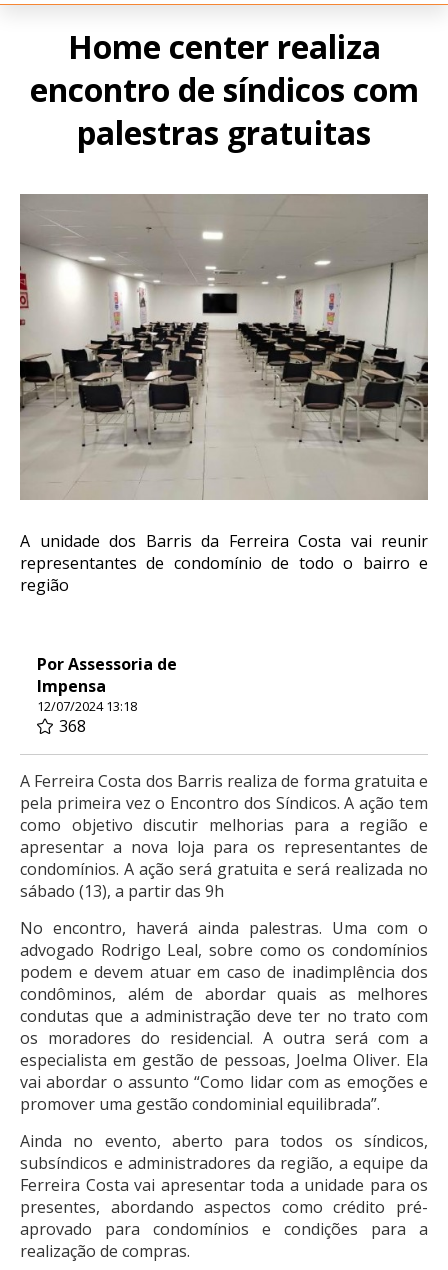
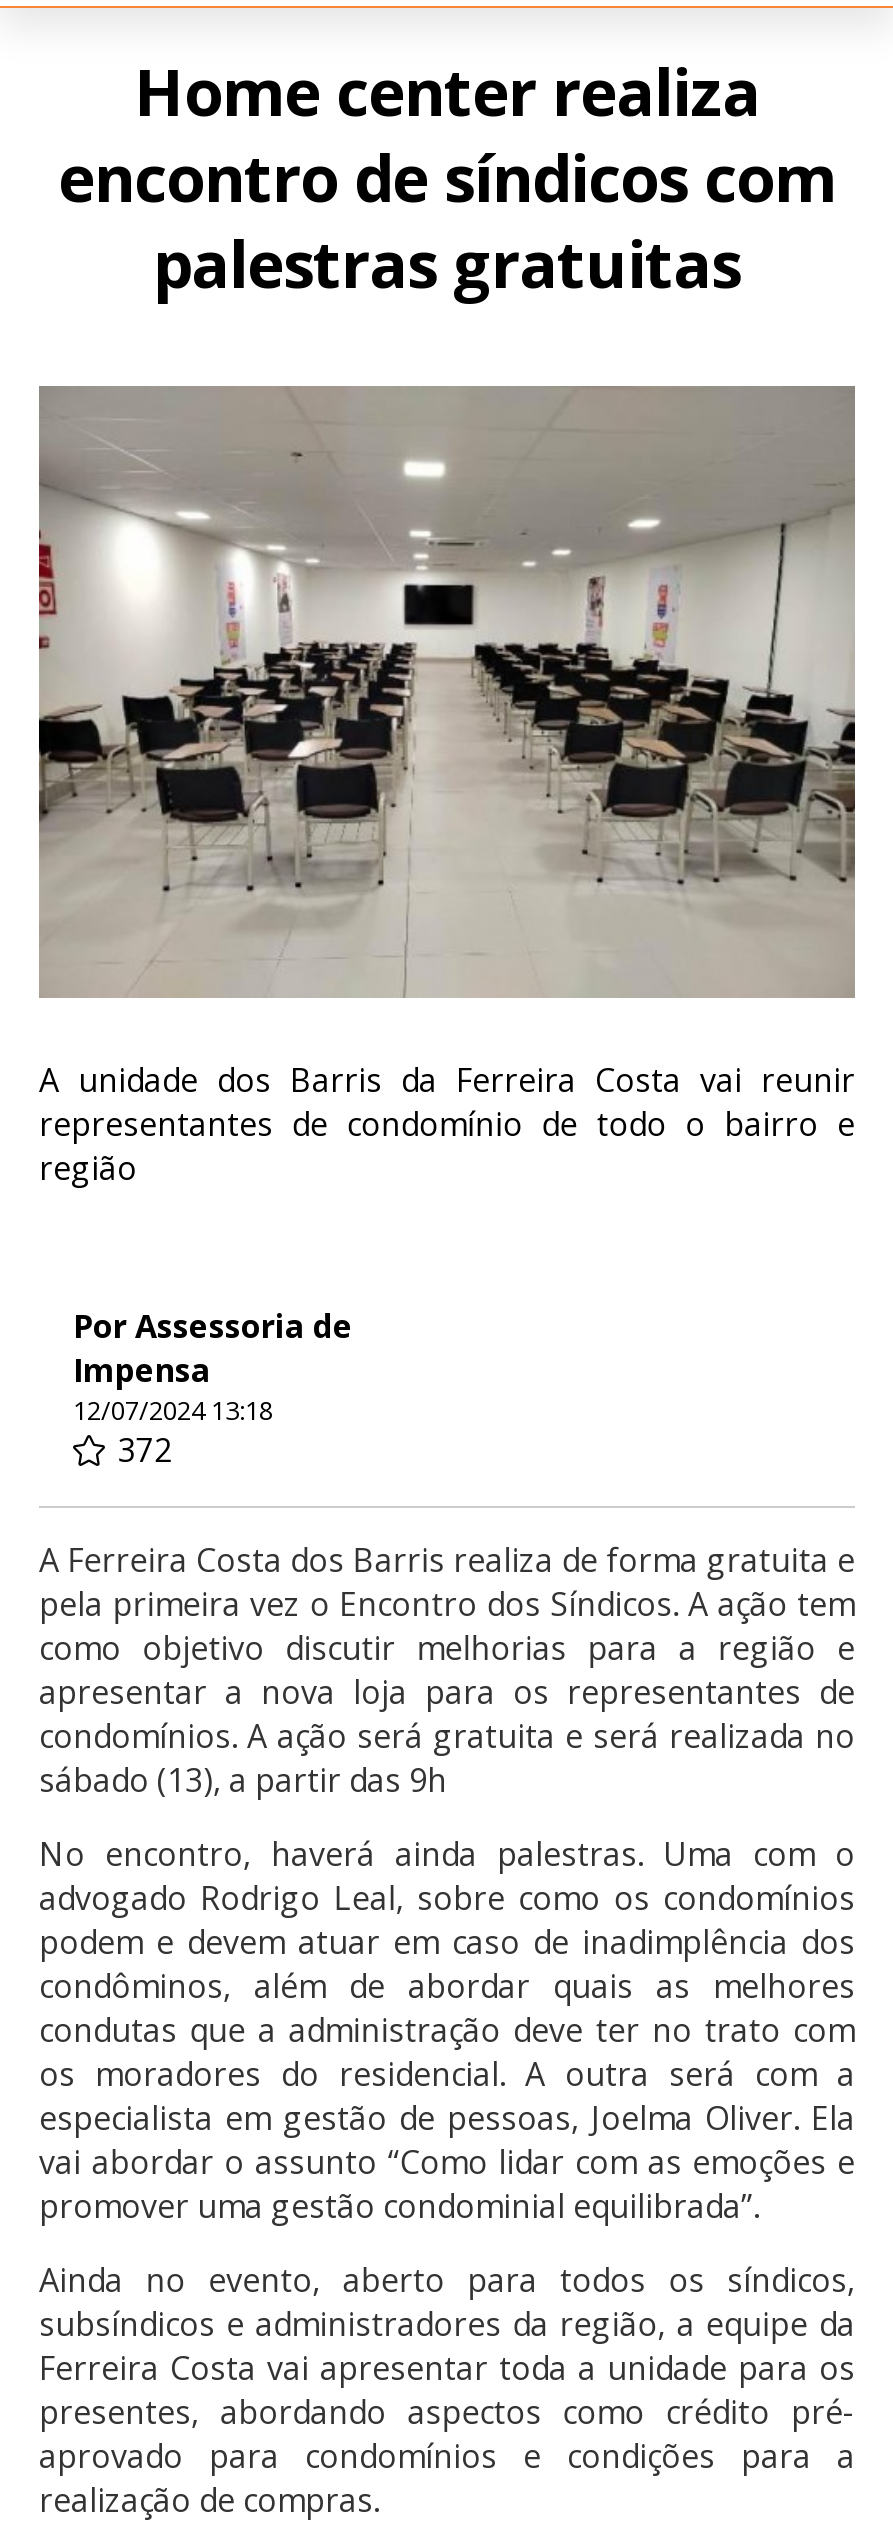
[59,715,86,737] 368 -> [118,1428,172,1472] 372

